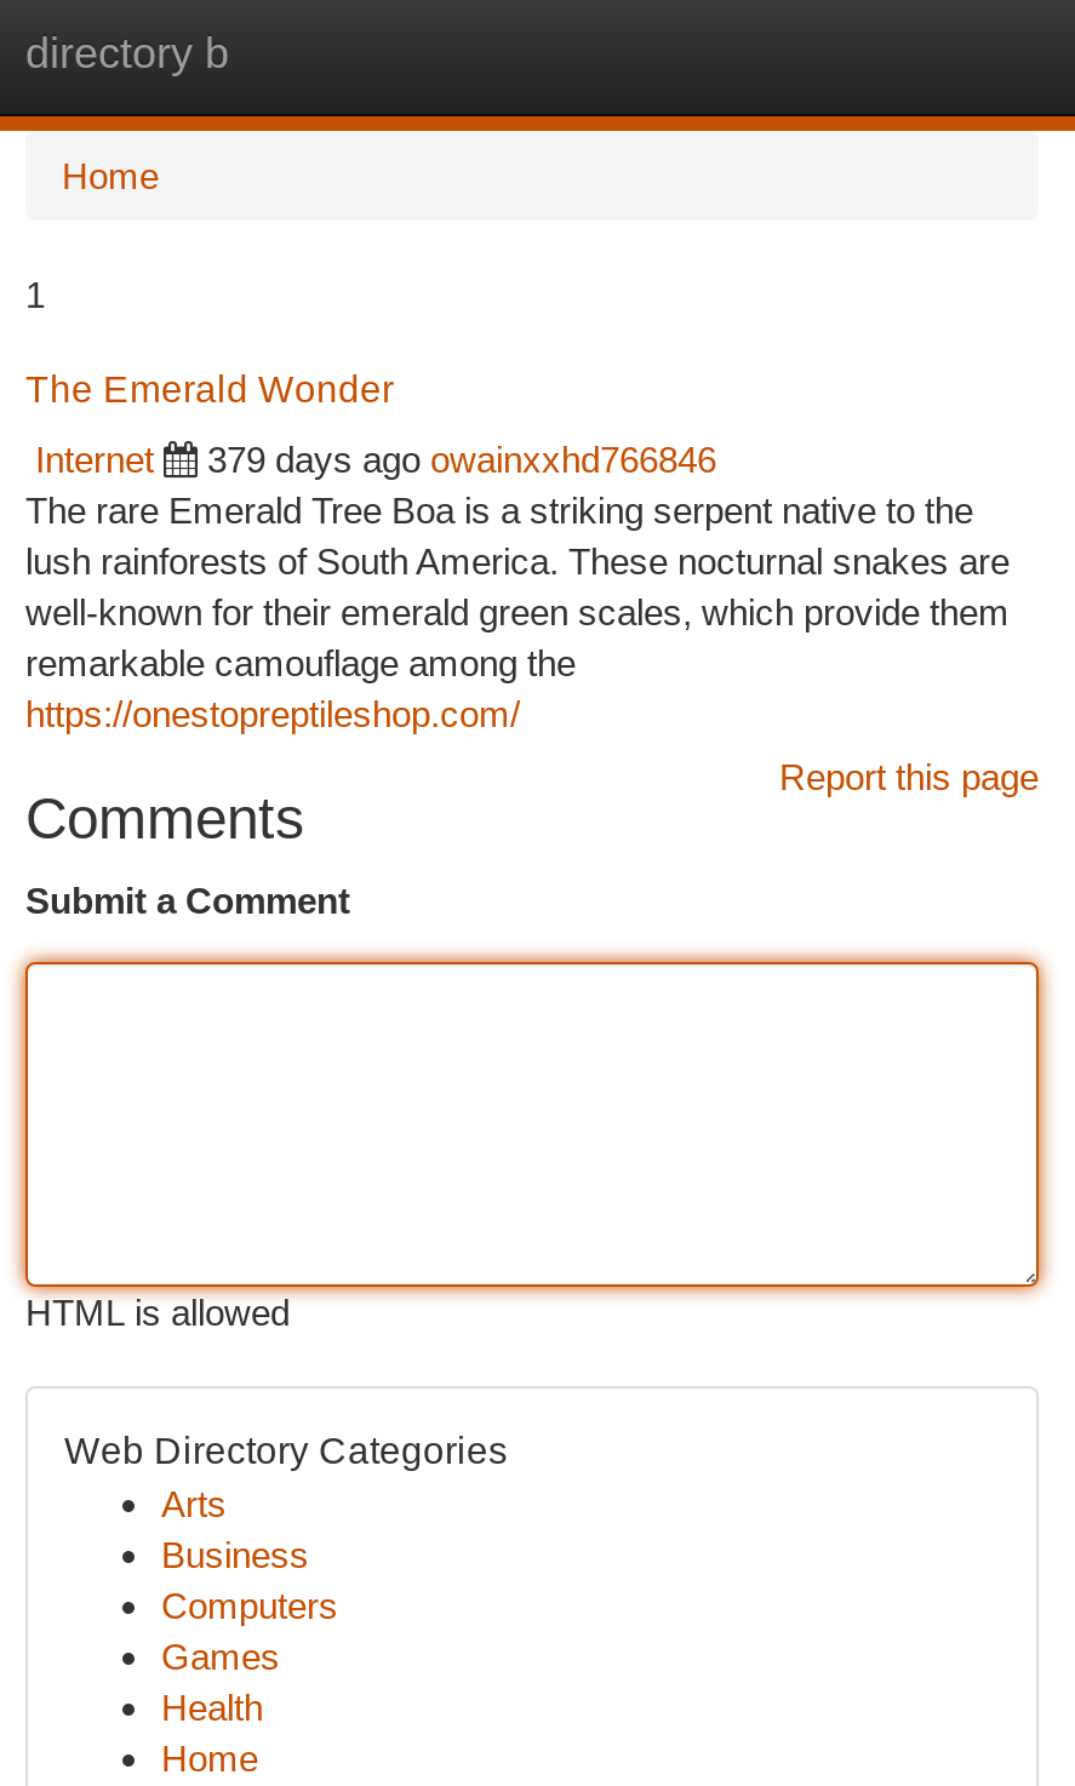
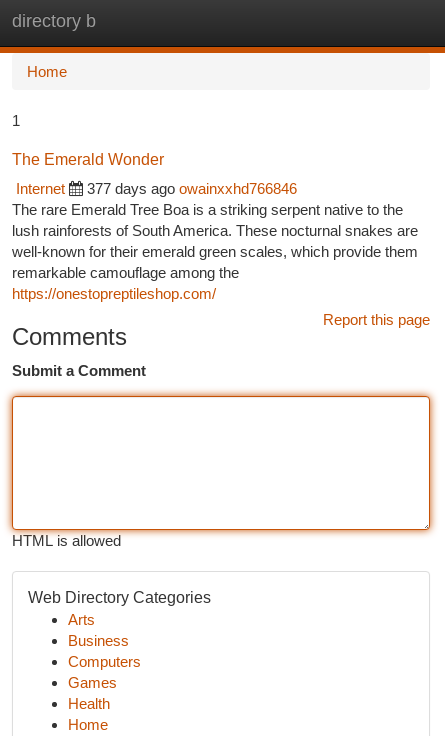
[207,439,716,480] 379 days ago owainxxhd766846 -> [87,180,297,197] 377 days ago owainxxhd766846

